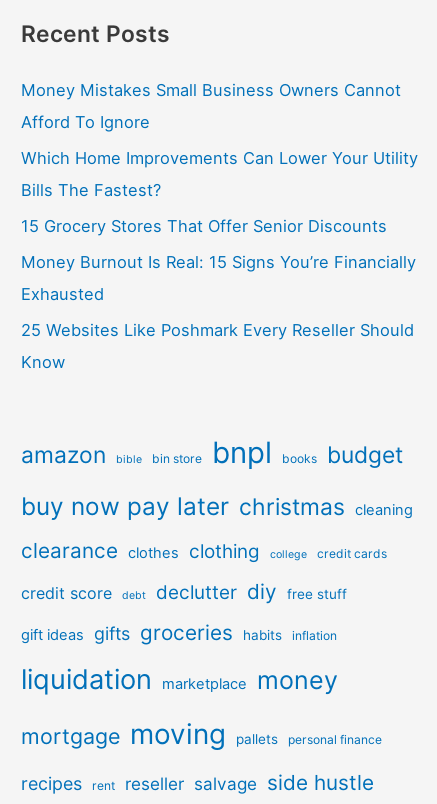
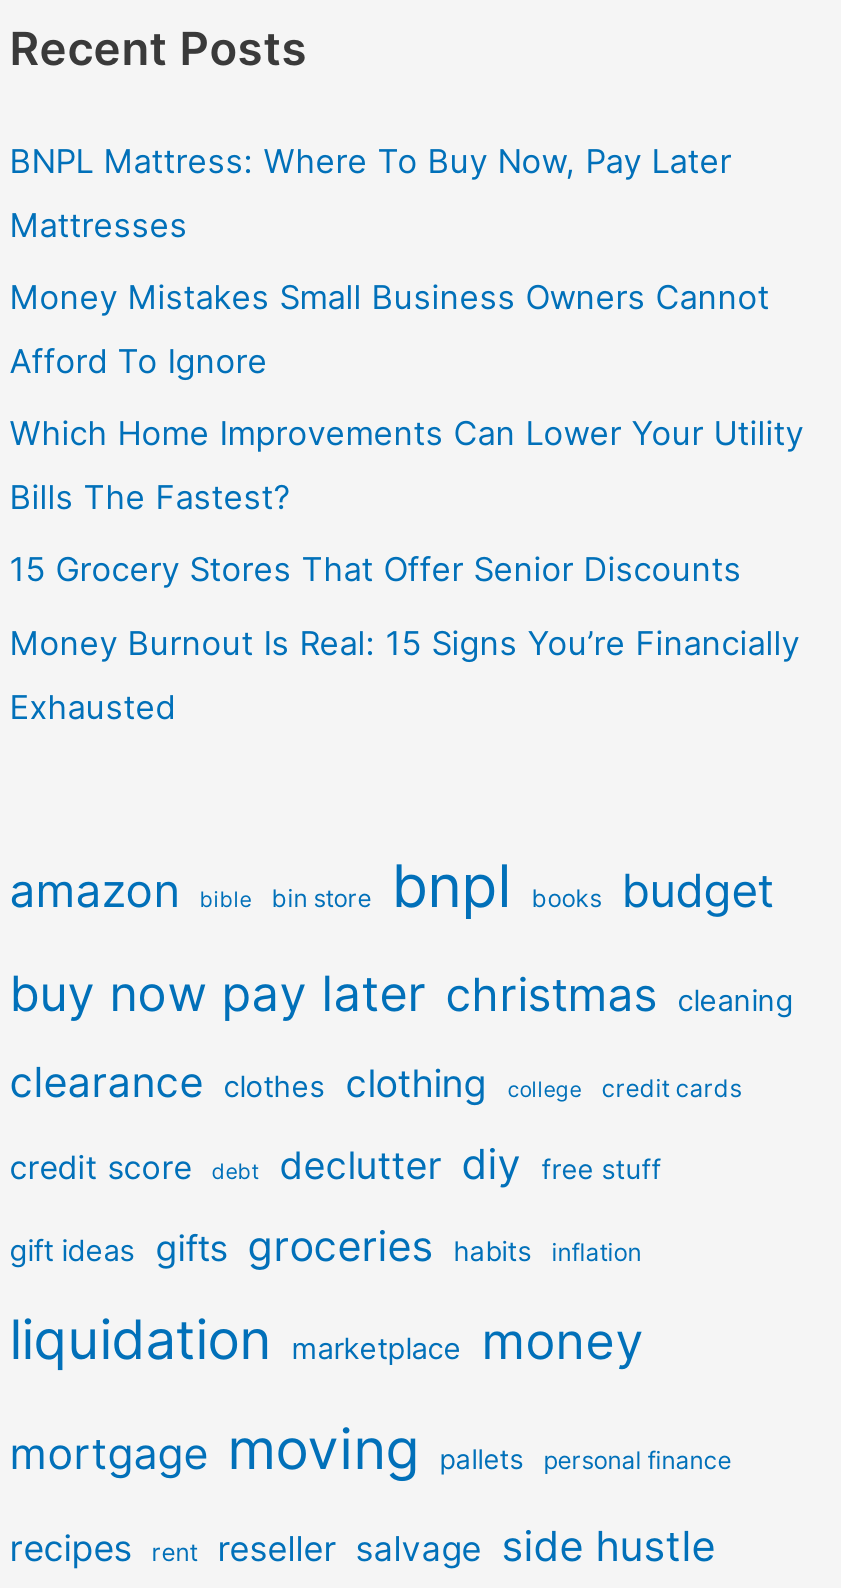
none -> [10,141,732,245] BNPL Mattress: Where To Buy Now, Pay Later | Mattresses
moved [21,80,418,304] -> [10,277,804,726]: Money Mistakes Small Business Owners Cannot | Afford To Ignore | Which Home Improvements Can Lower Your Utility | Bills The Fastest? | 15 Grocery Stores That Offer Senior Discounts | Money Burnout Is Real: 15 Signs You’re Financially | Exhausted
[21,320,414,372] 25 Websites Like Poshmark Every Reseller Should | Know -> none

